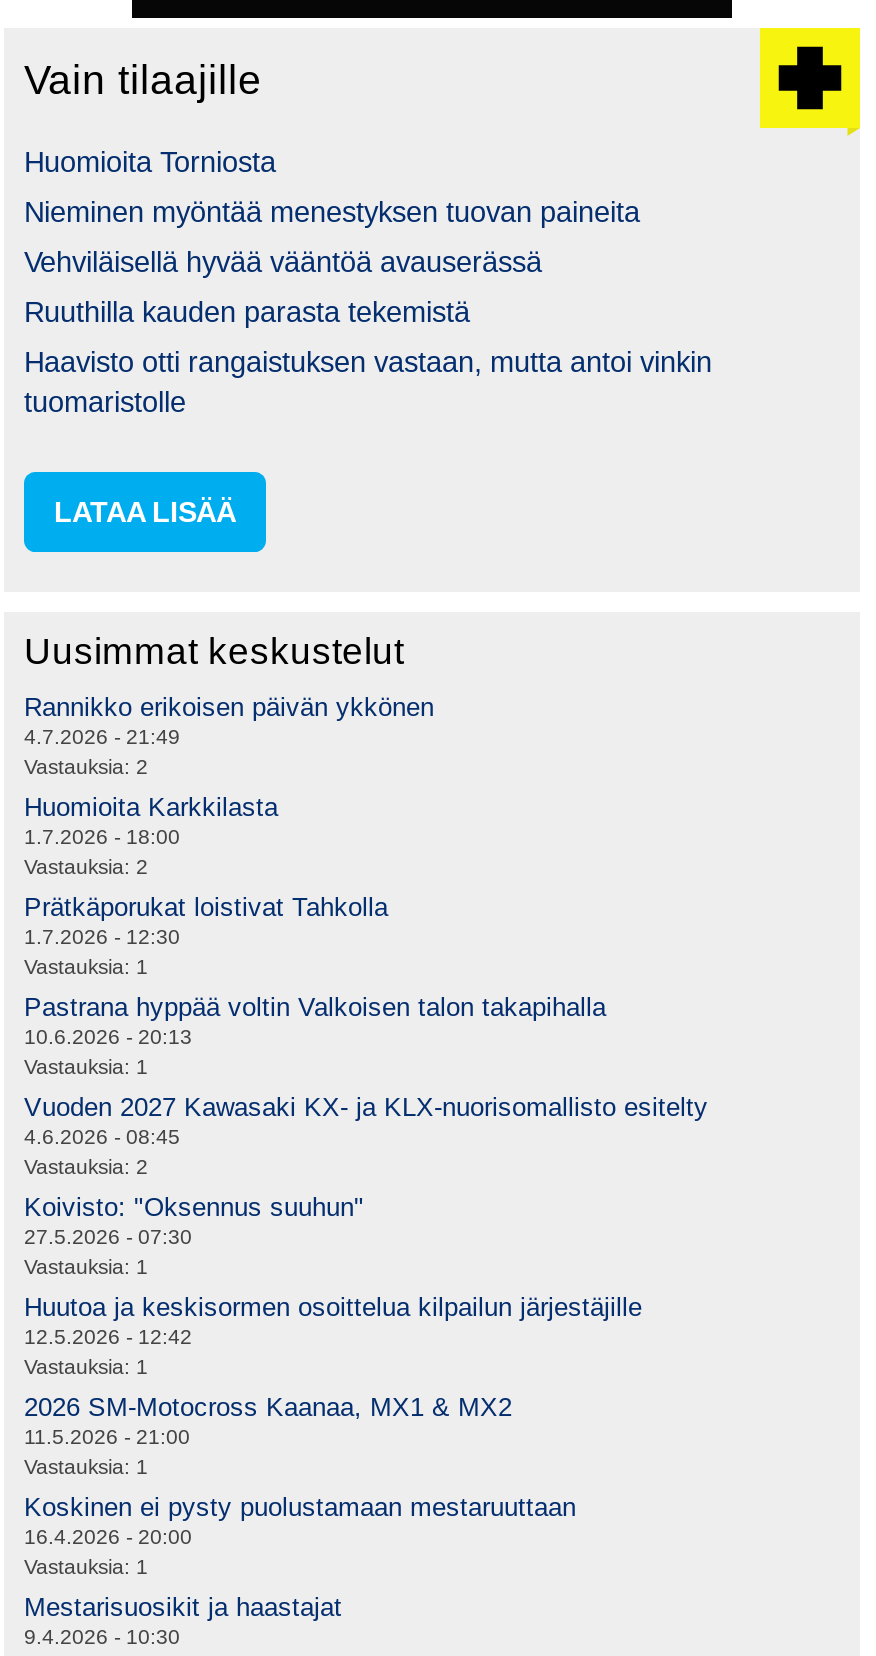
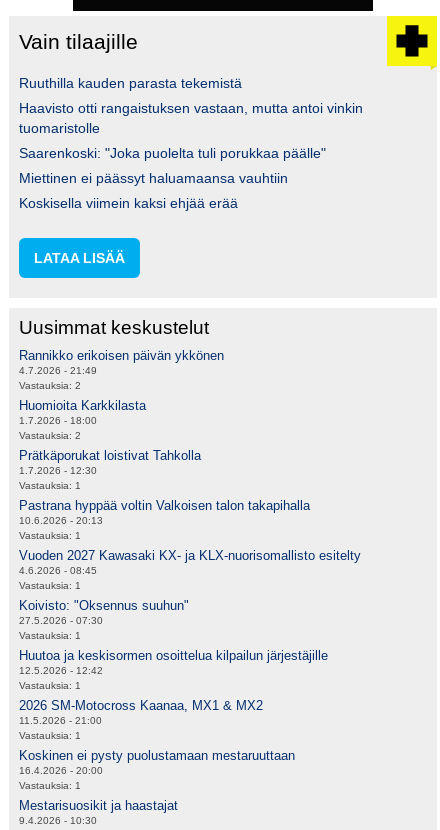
[24,147,640,279] Huomioita Torniosta | Nieminen myöntää menestyksen tuovan paineita | Vehviläisellä hyvää vääntöä avauserässä -> none
moved [24,297,712,419] -> [19,75,363,136]: Ruuthilla kauden parasta tekemistä | Haavisto otti rangaistuksen vastaan, mutta antoi vinkin | tuomaristolle
none -> [19,145,326,211] Saarenkoski: "Joka puolelta tuli porukkaa päälle" | Miettinen ei päässyt haluamaansa vauhtiin | Koskisella viimein kaksi ehjää erää
[24,1157,148,1179] Vastauksia: 2 -> [19,580,81,591] Vastauksia: 1

